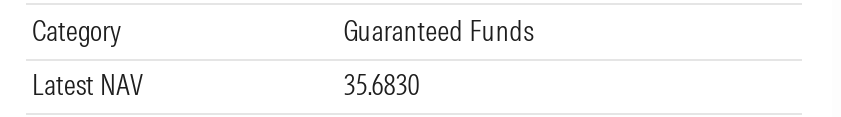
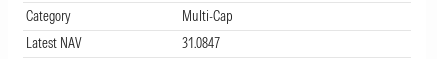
[338,13,534,49] Guaranteed Funds -> [179,7,233,25] Multi-Cap
[338,68,420,104] 35.6830 -> [179,34,220,52] 31.0847

